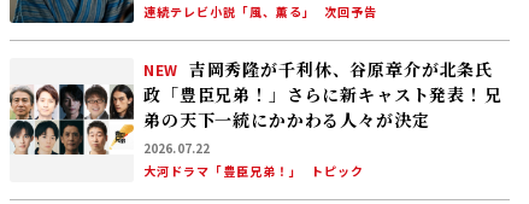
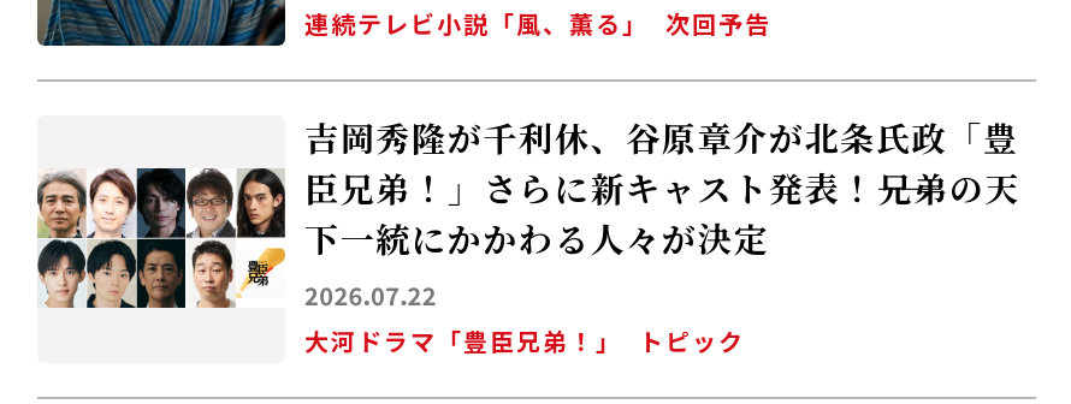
[143,57,502,132] NEW 吉岡秀隆が千利休、谷原章介が北条氏 | 政「豊臣兄弟！」さらに新キャスト発表！――兄 | 弟の天下一統にかかわる人々が決定 -> [304,113,1021,262] 吉岡秀隆が千利休、谷原章介が北条氏政「豊 | 臣兄弟！」さらに新キャスト発表！――兄弟の天 | 下一統にかかわる人々が決定

